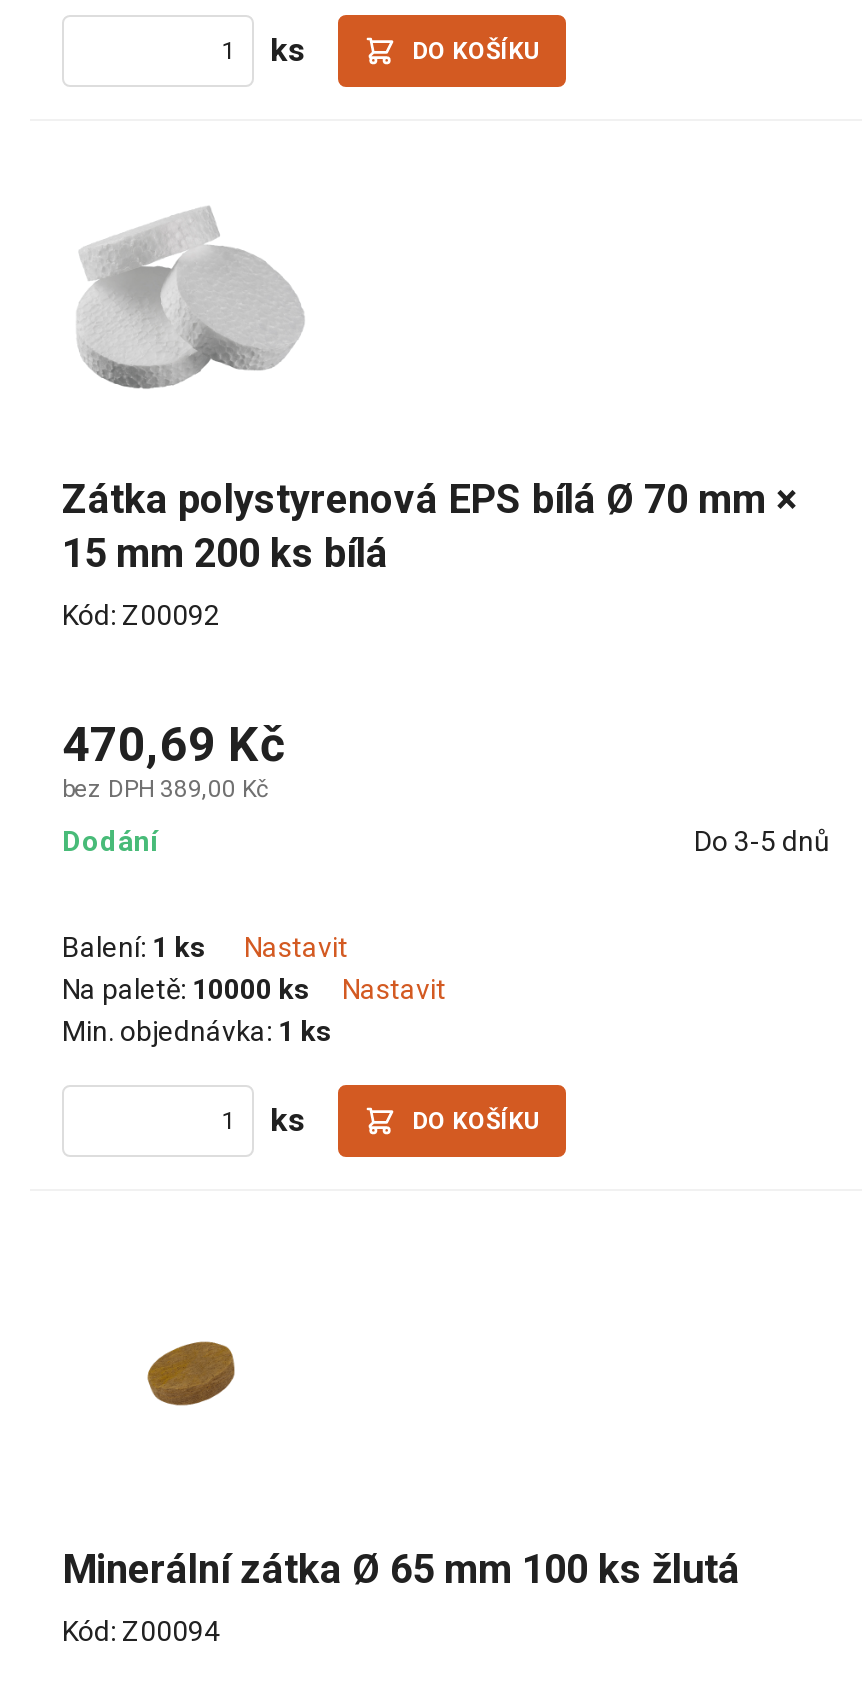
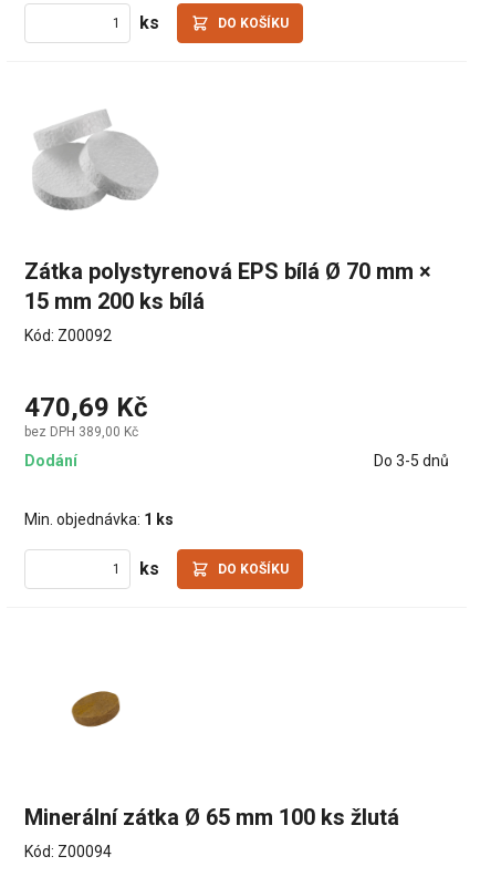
[62,931,446,1005] Balení: 1 ks | Nastavit | Na paletě: 10000 ks | Nastavit -> none

